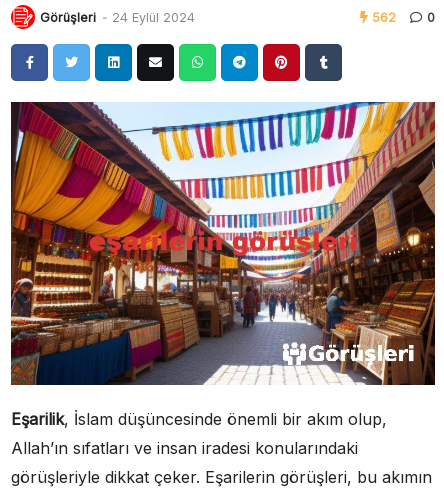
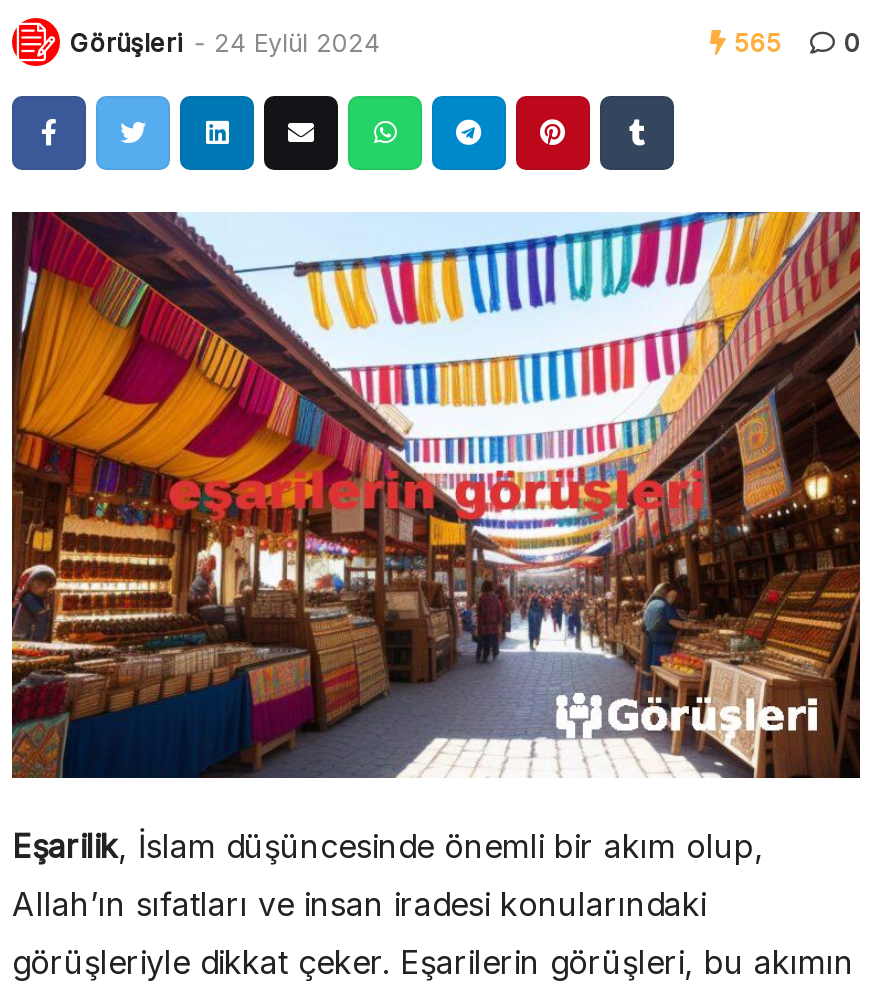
[368,9,435,24] 562 0 -> [726,27,860,57] 565 0

